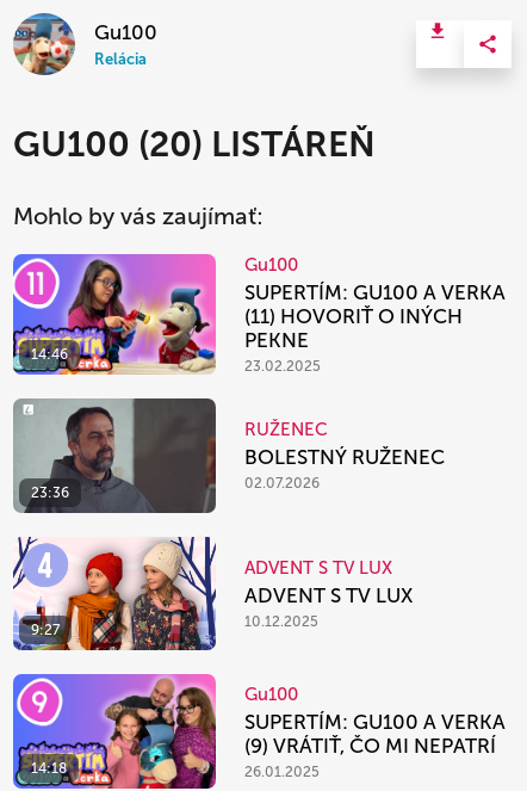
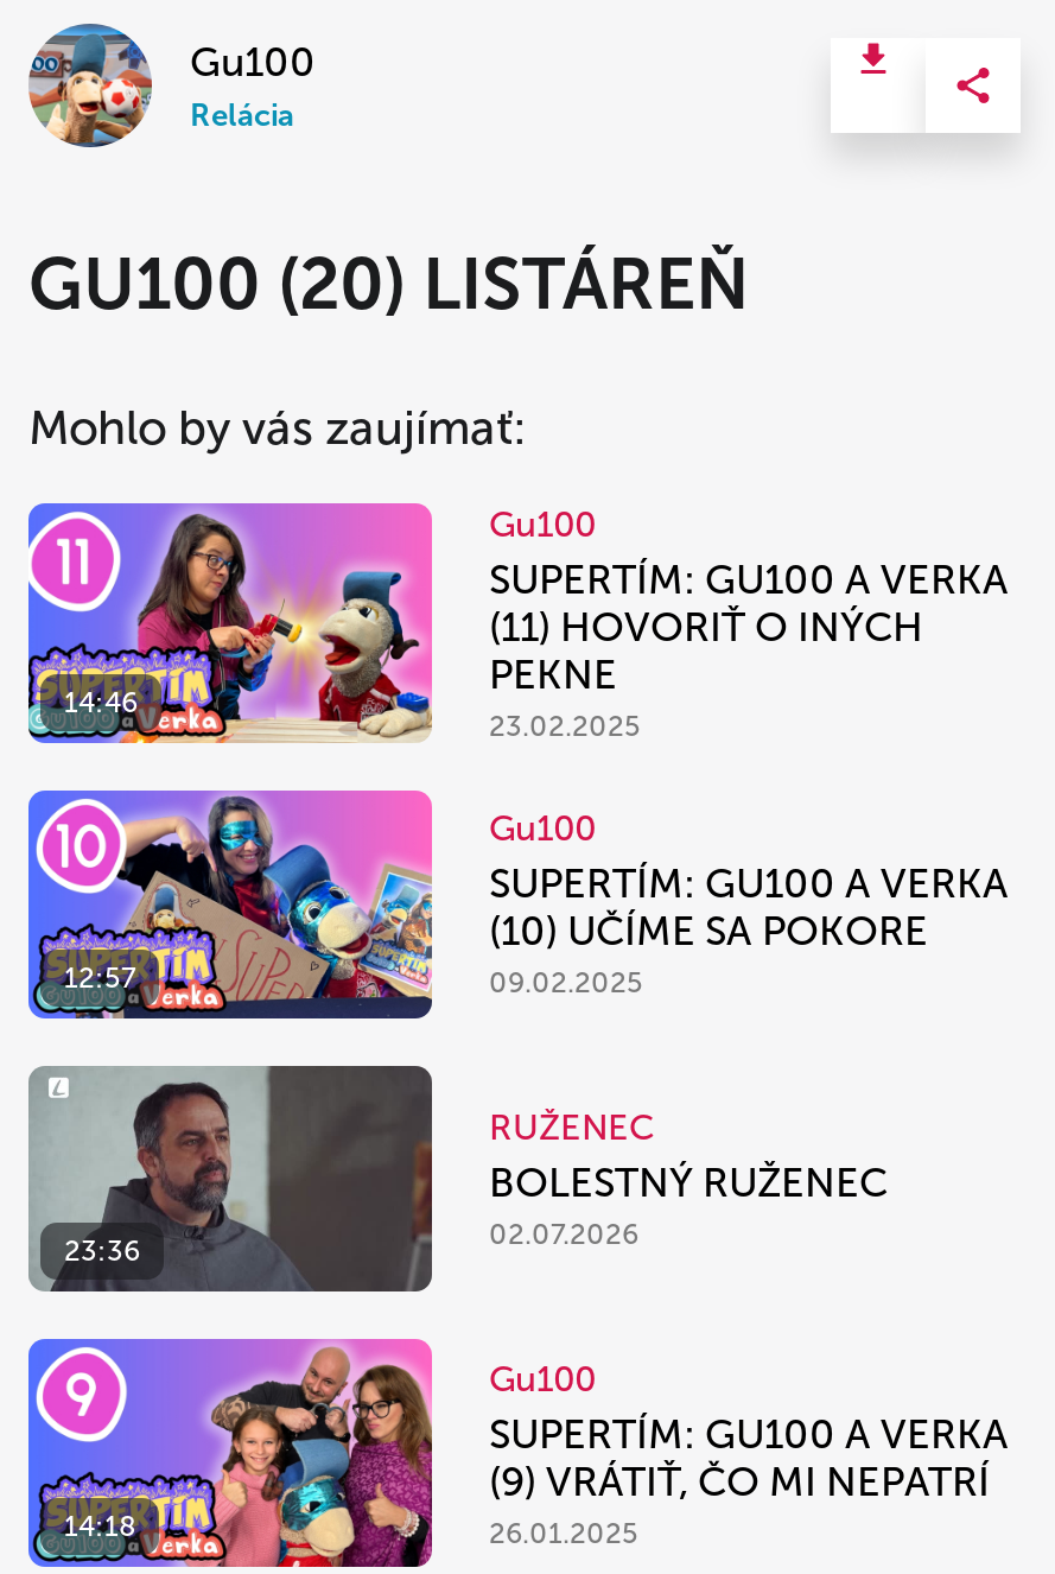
none -> [26,788,434,1018] [image] | 12:57
none -> [489,808,1009,1000] Gu100 | SUPERTÍM: GU100 A VERKA | (10) UČÍME SA POKORE | 09.02.2025
moved [19,402,445,511] -> [40,1073,888,1289]: [image] | 23:36 | RUŽENEC | BOLESTNÝ RUŽENEC | 02.07.2026
[13,537,216,651] [image] | 9:27 -> none
[244,557,413,630] ADVENT S TV LUX | ADVENT S TV LUX | 10.12.2025 -> none

